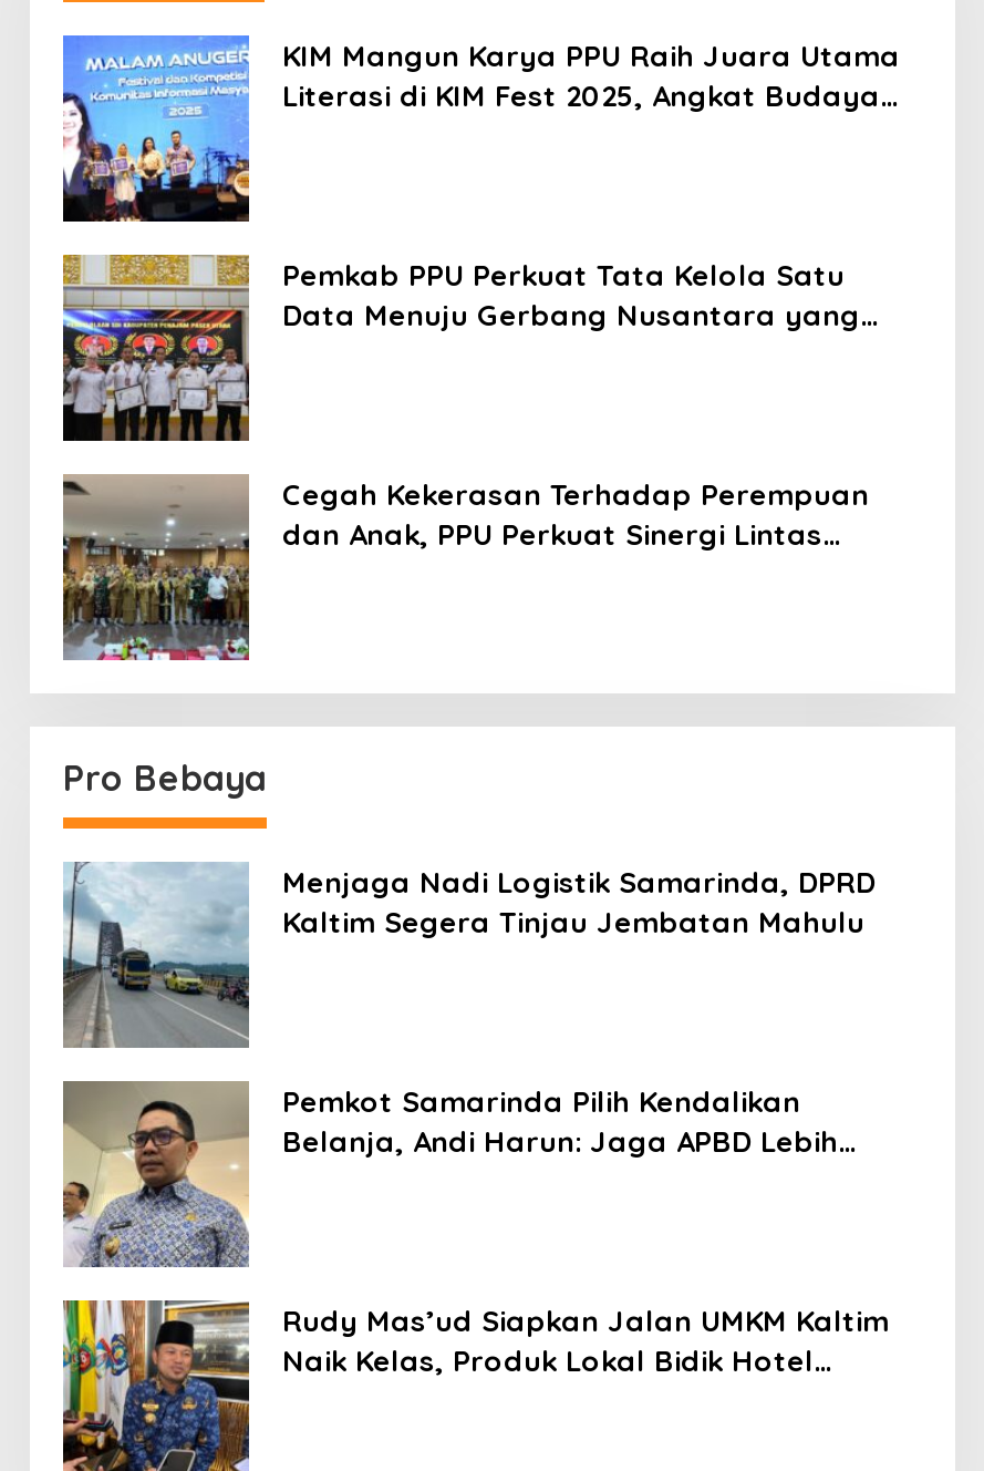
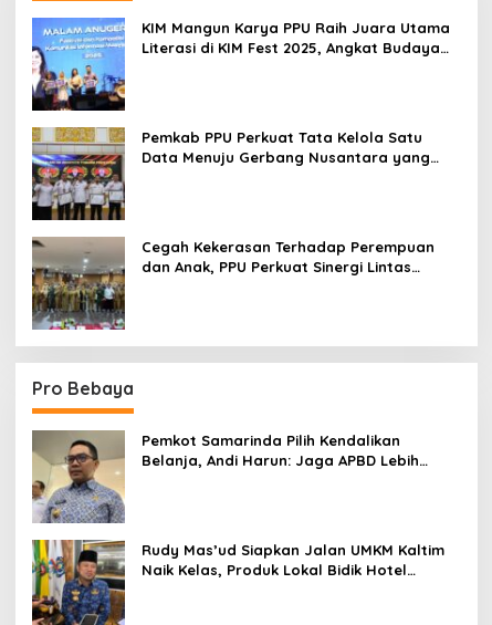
[61,862,876,1048] [image] | Menjaga Nadi Logistik Samarinda, DPRD | Kaltim Segera Tinjau Jembatan Mahulu -> none

